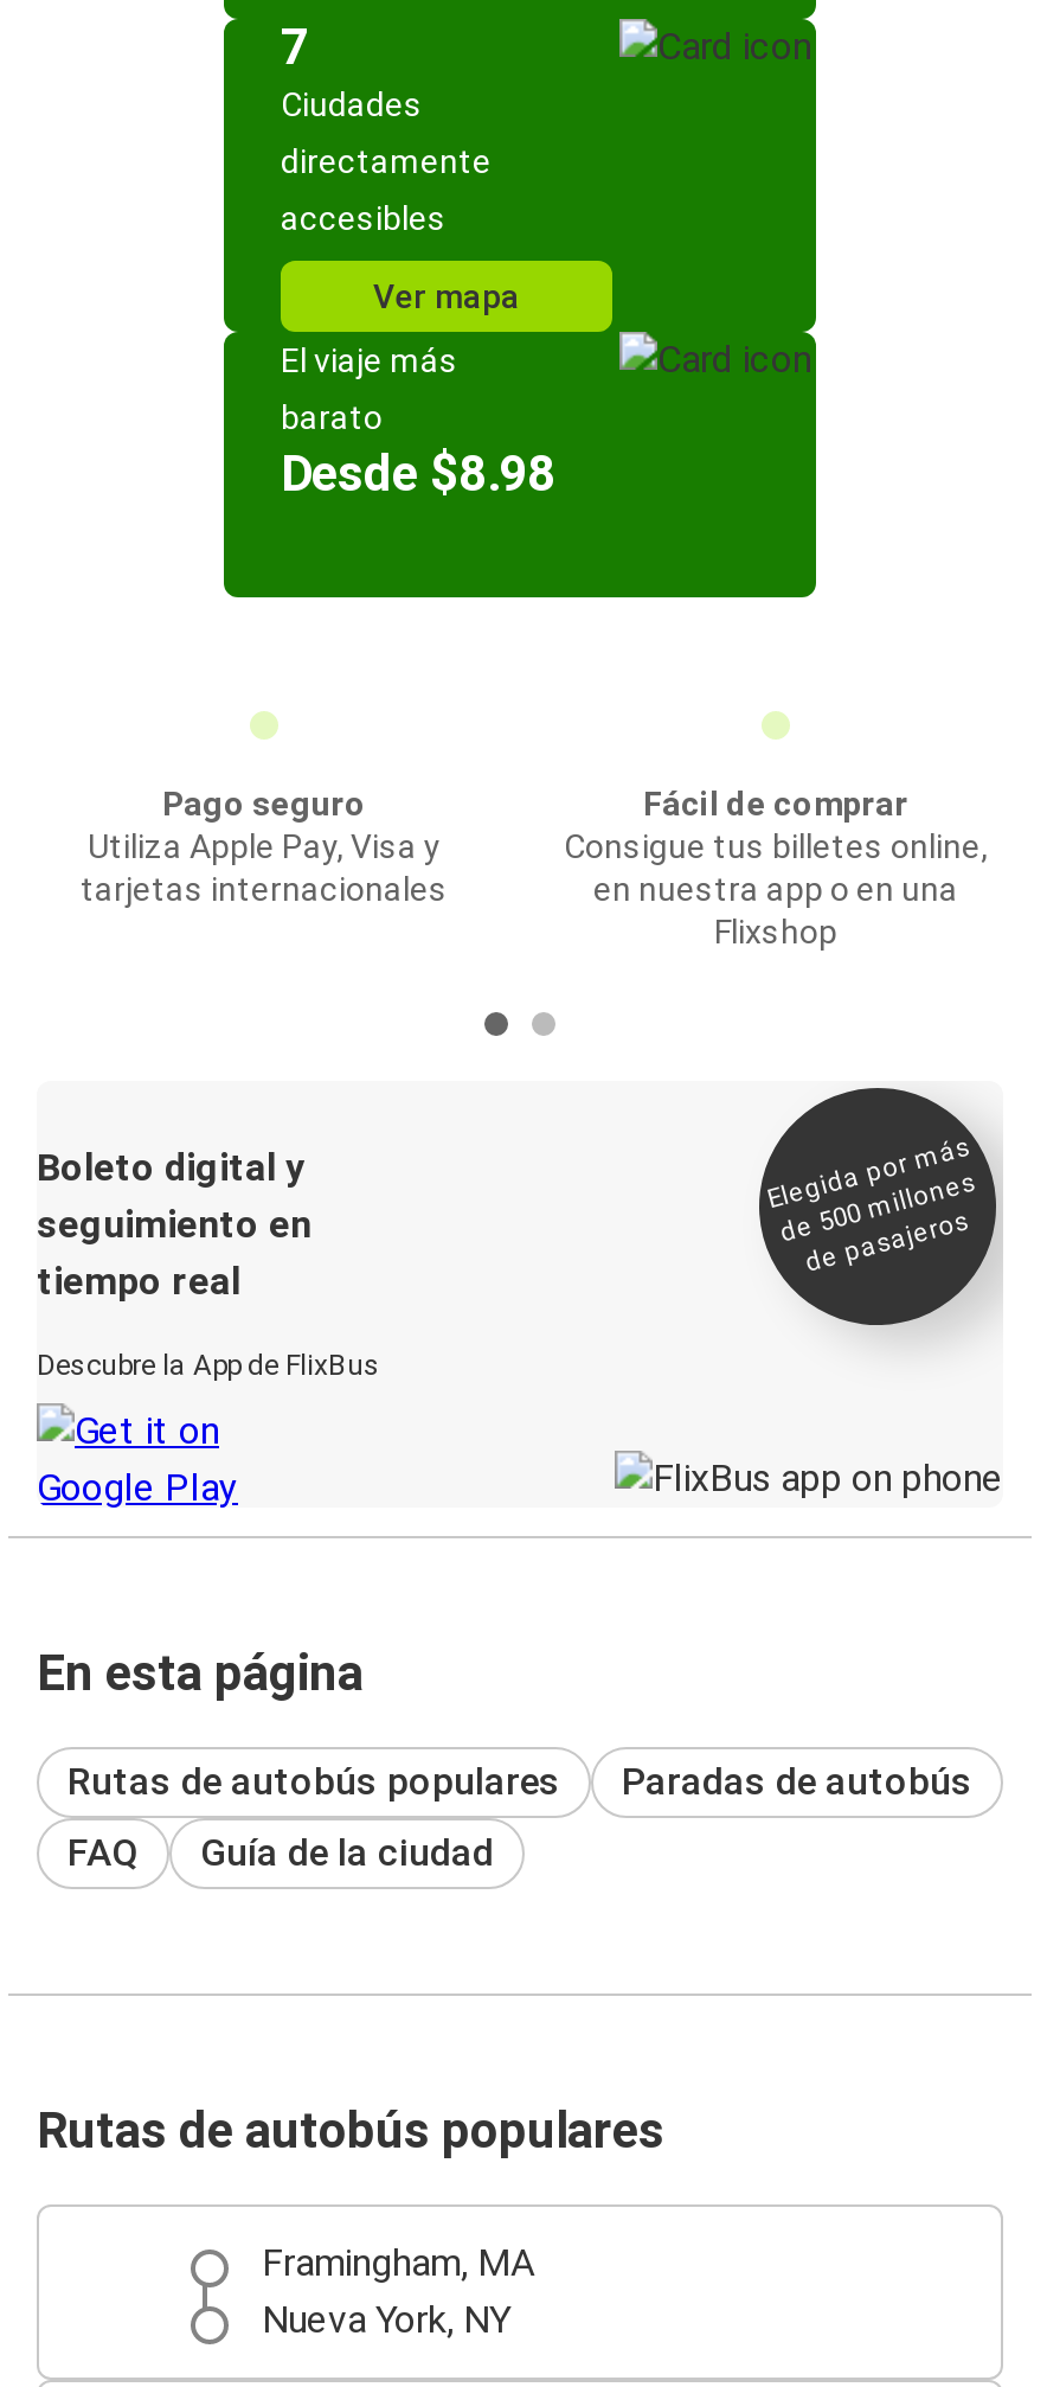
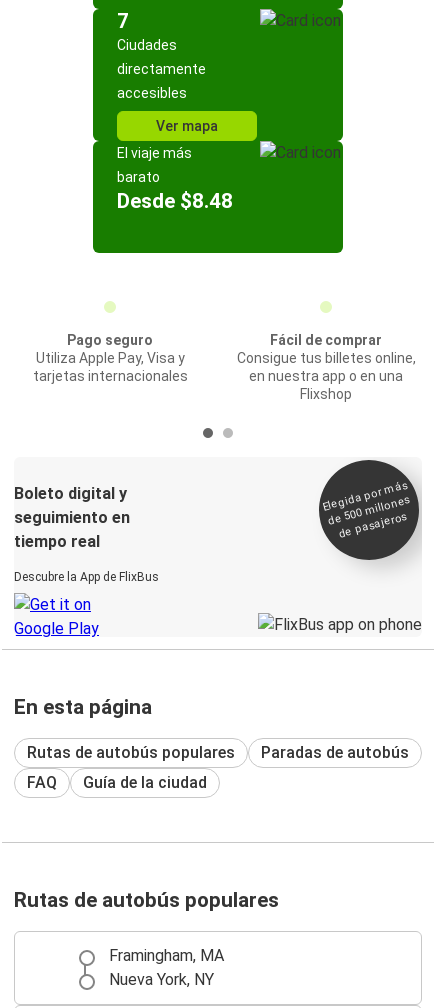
[281,446,555,503] Desde $8.98 -> [117,189,233,213] Desde $8.48

